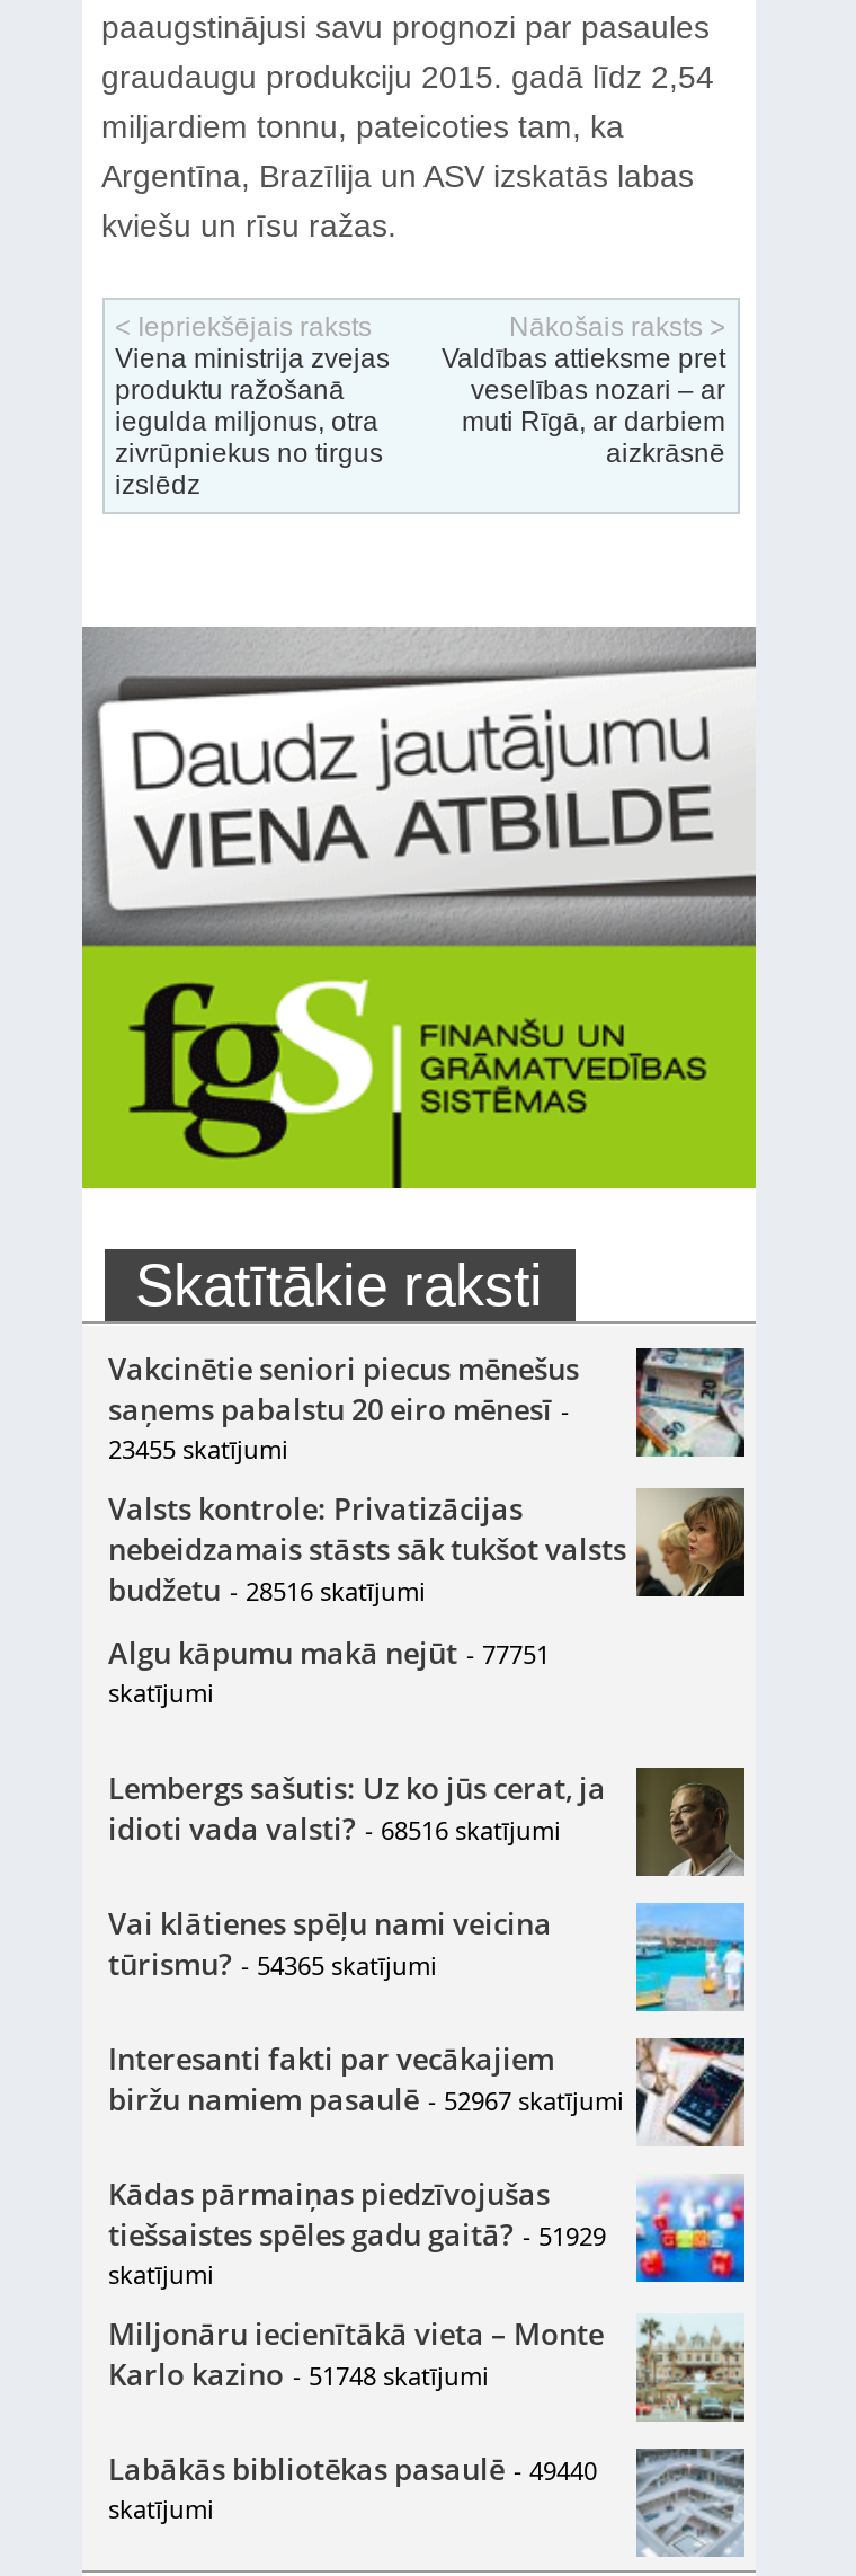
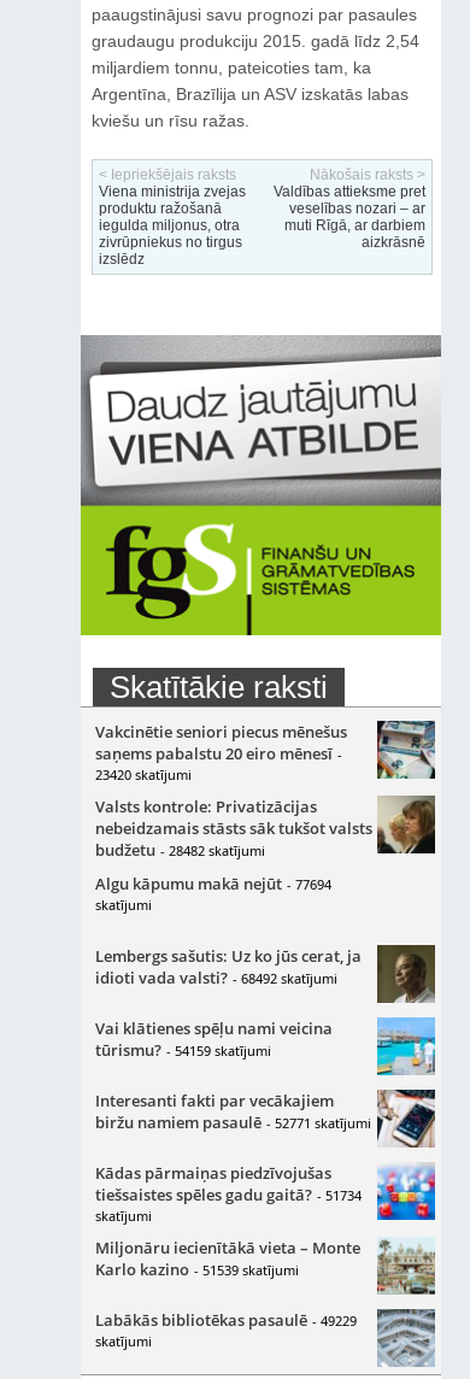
[108,1432,288,1466] 23455 skatījumi -> [95,766,191,784] 23420 skatījumi
[108,1570,426,1610] budžetu - 28516 skatījumi -> [95,839,265,861] budžetu - 28482 skatījumi
[108,1633,550,1673] Algu kāpumu makā nejūt - 77751 -> [95,873,331,895] Algu kāpumu makā nejūt - 77694
[108,1809,561,1849] idioti vada valsti? - 68516 skatījumi -> [95,967,337,989] idioti vada valsti? - 68492 skatījumi
[108,1944,437,1985] tūrismu? - 54365 skatījumi -> [95,1039,271,1061] tūrismu? - 54159 skatījumi
[108,2079,624,2120] biržu namiem pasaulē - 52967 skatījumi -> [95,1112,371,1133] biržu namiem pasaulē - 52771 skatījumi
[108,2215,606,2255] tiešsaistes spēles gadu gaitā? - 51929 -> [95,1184,361,1206] tiešsaistes spēles gadu gaitā? - 51734
[108,2354,489,2395] Karlo kazino - 51748 skatījumi -> [95,1259,298,1280] Karlo kazino - 51539 skatījumi
[108,2449,597,2490] Labākās bibliotēkas pasaulē - 49440 -> [95,1309,356,1331] Labākās bibliotēkas pasaulē - 49229

